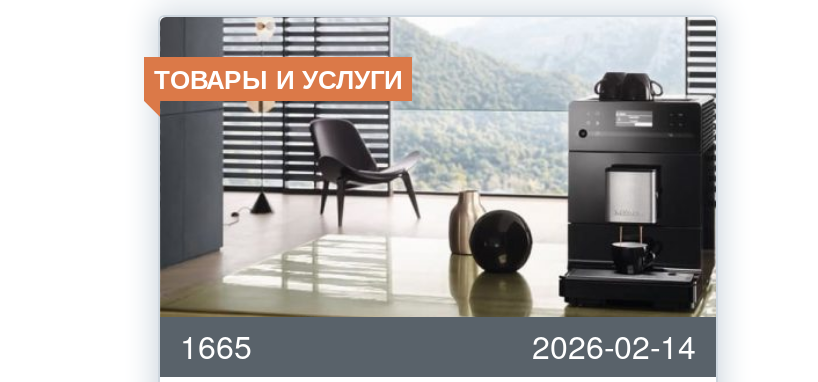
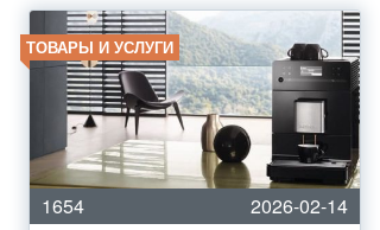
[180,323,252,369] 1665 -> [42,192,84,219] 1654

